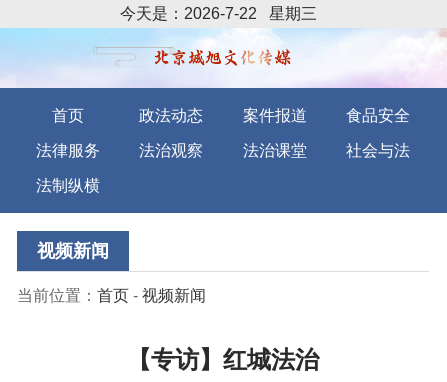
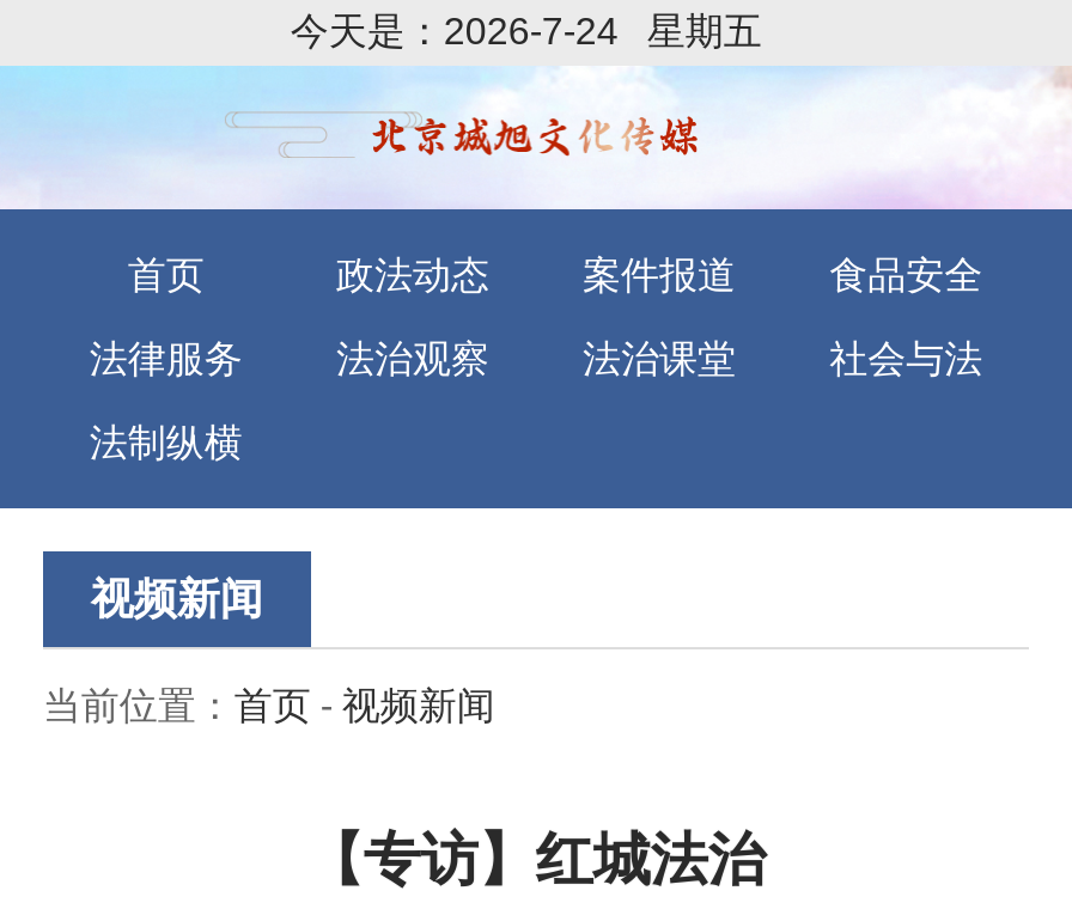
[120,5,257,22] 今天是：2026-7-22 -> [290,11,618,51] 今天是：2026-7-24
[269,5,317,22] 星期三 -> [647,11,762,51] 星期五

